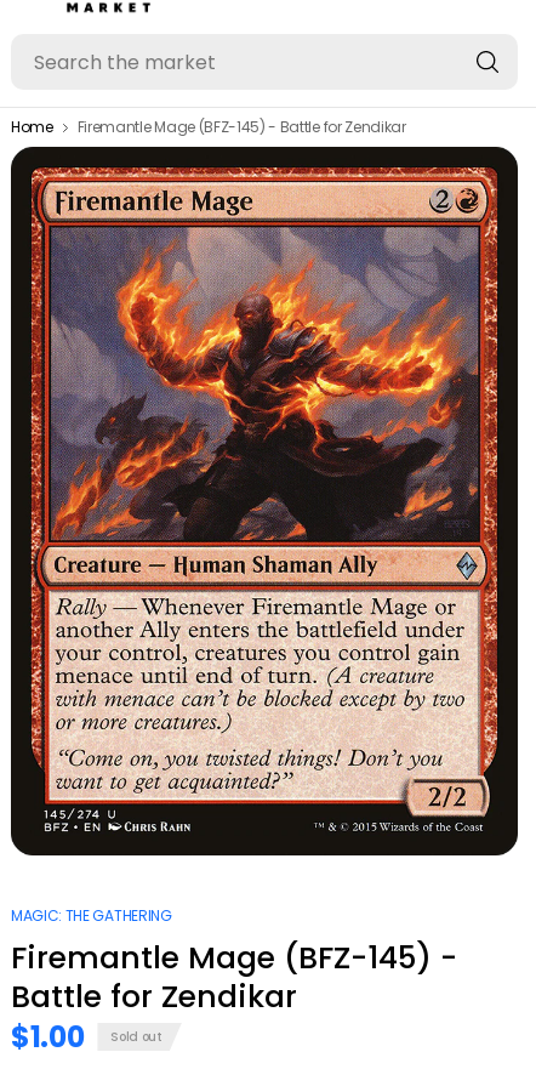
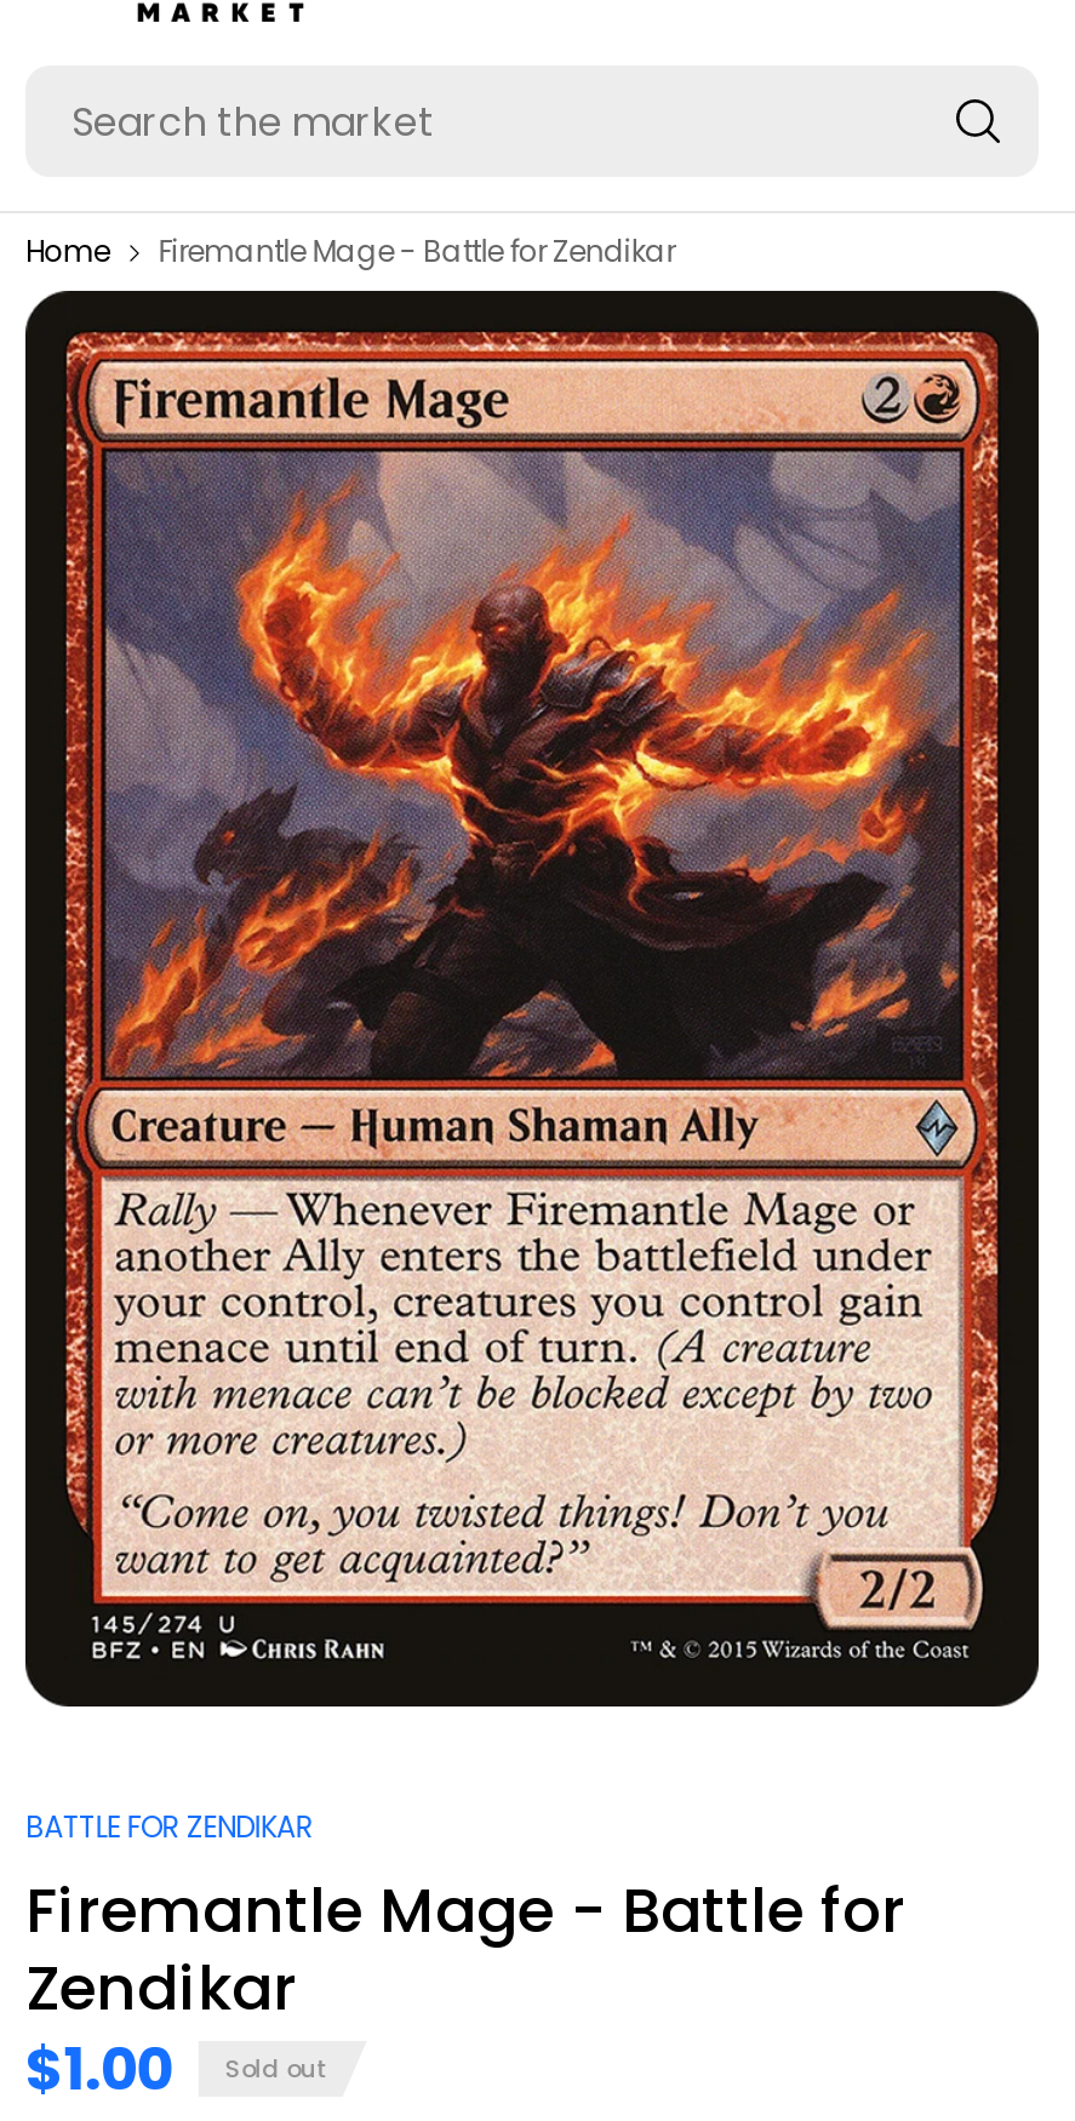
[77,116,406,137] Firemantle Mage (BFZ-145) - Battle for Zendikar -> [158,230,675,271] Firemantle Mage - Battle for Zendikar
[11,905,457,1017] MAGIC: THE GATHERING | Firemantle Mage (BFZ-145) - | Battle for Zendikar -> [25,1805,905,2030] BATTLE FOR ZENDIKAR | Firemantle Mage - Battle for | Zendikar

